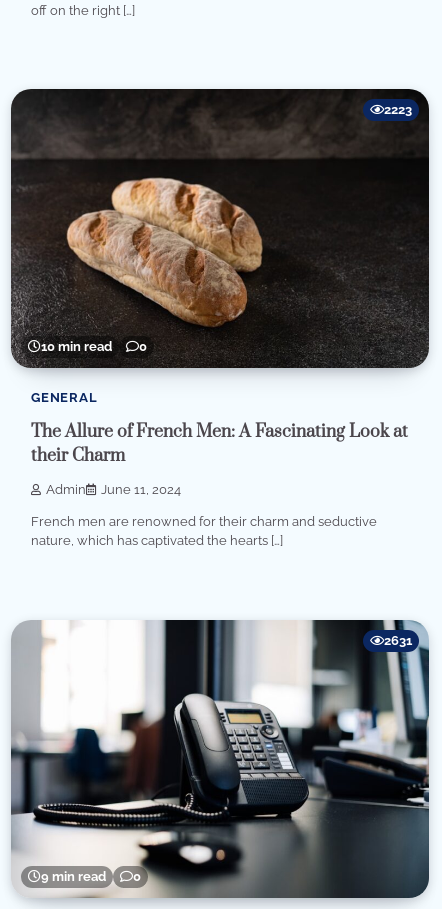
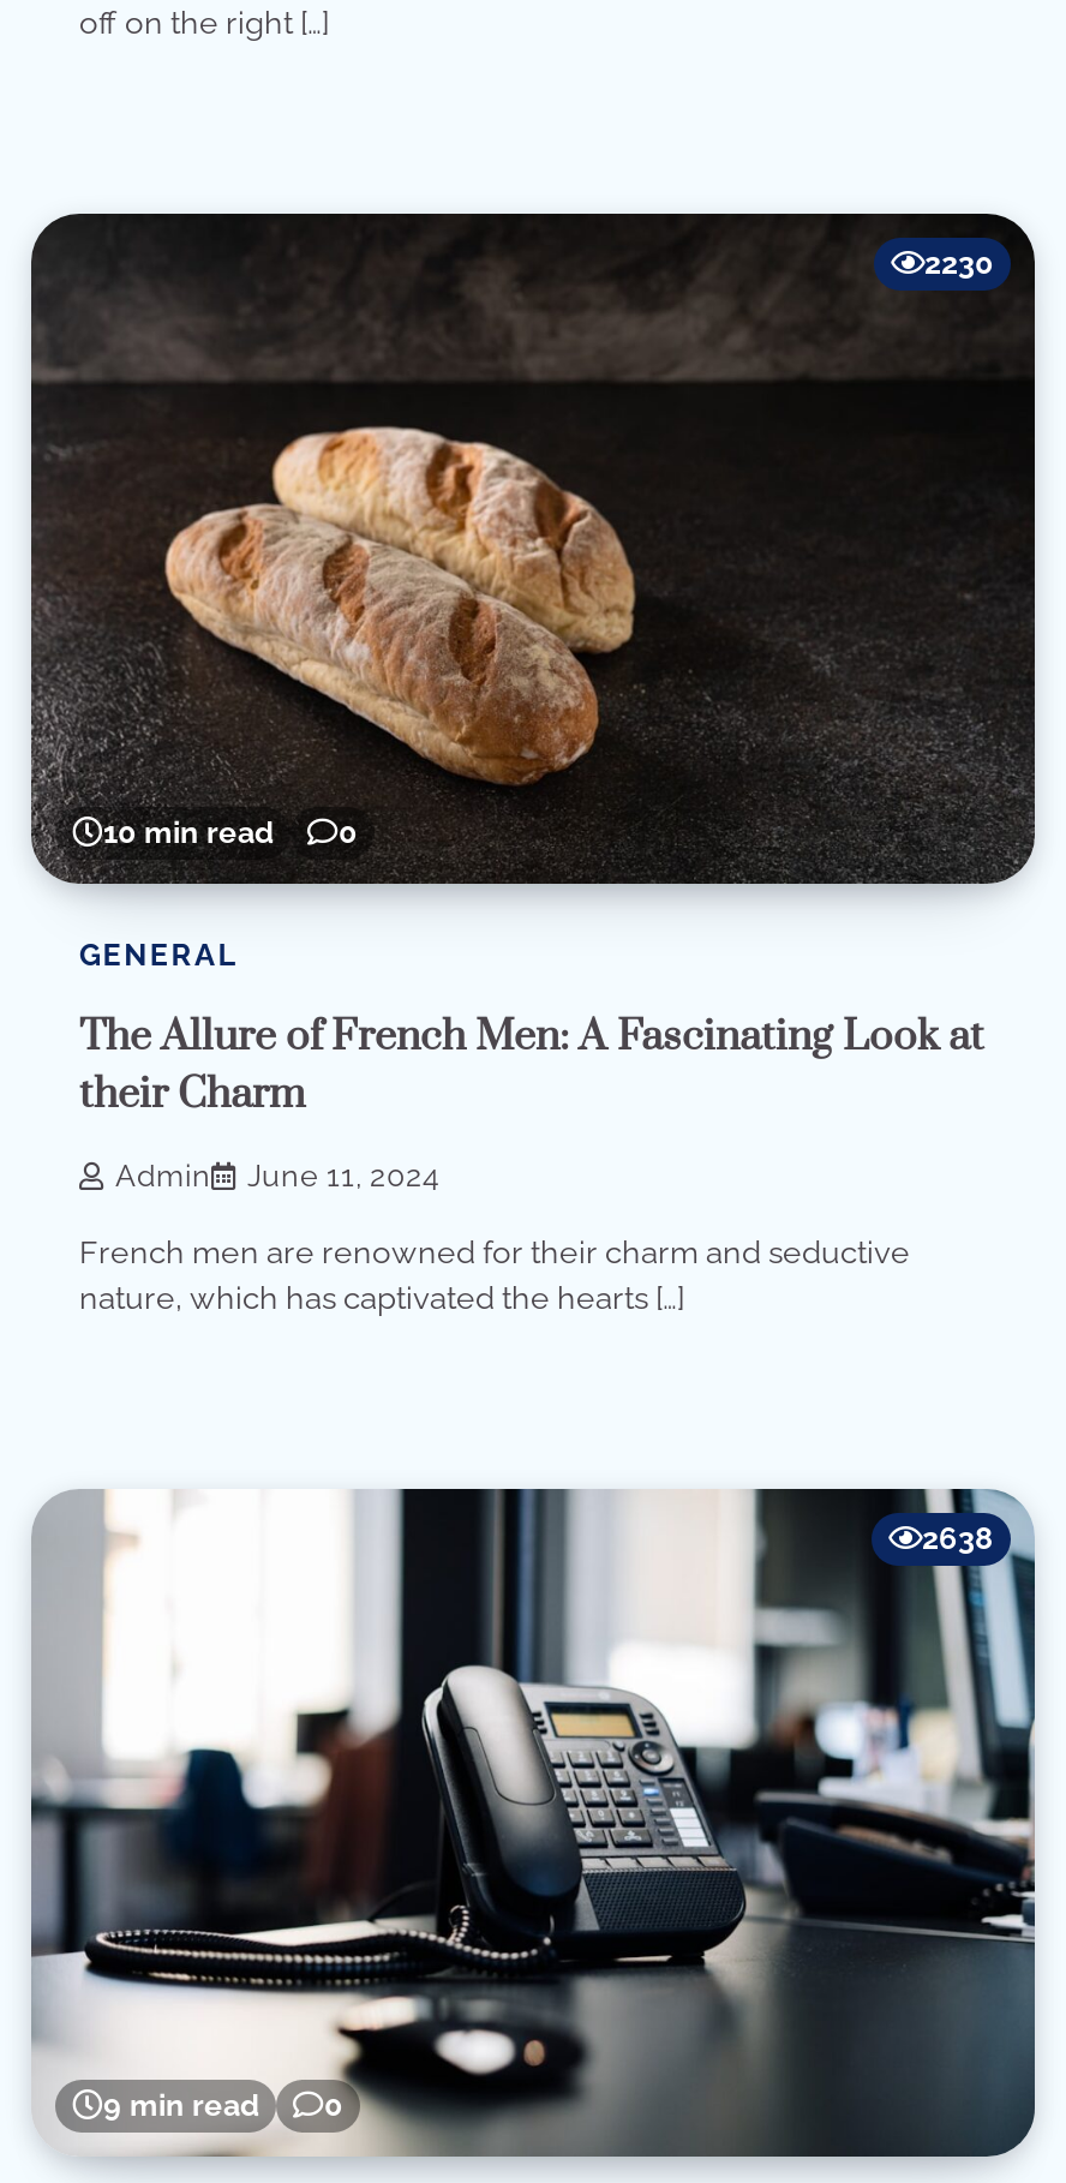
[384,102,412,117] 2223 -> [924,245,994,281] 2230
[384,633,412,648] 2631 -> [922,1520,994,1556] 2638

